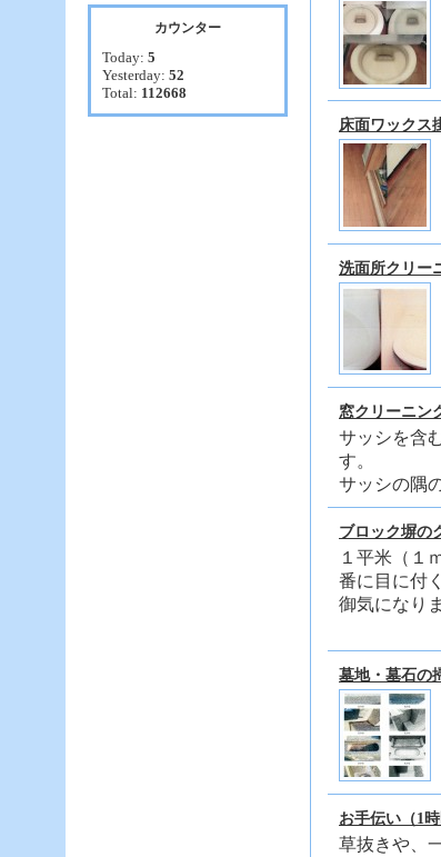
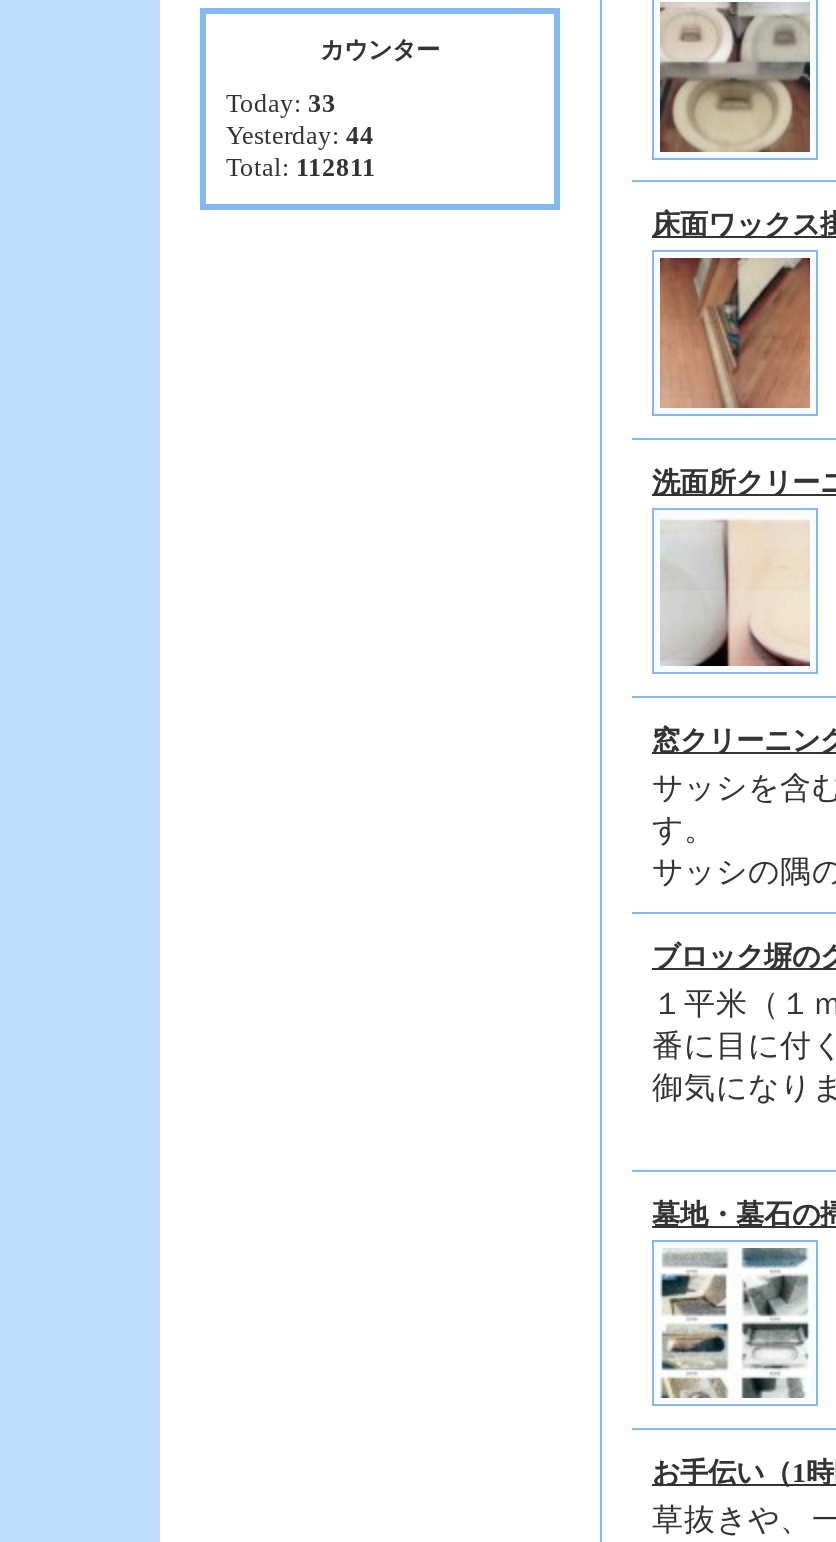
[102,49,156,66] Today: 5 -> [226,88,336,118] Today: 33
[102,67,184,83] Yesterday: 52 -> [226,120,374,150] Yesterday: 44
[102,84,187,101] Total: 112668 -> [226,152,376,182] Total: 112811

